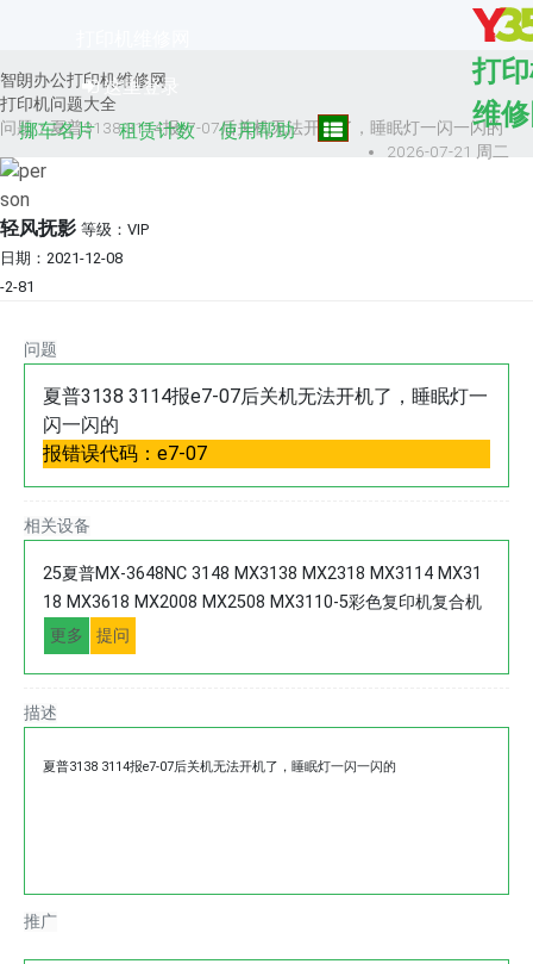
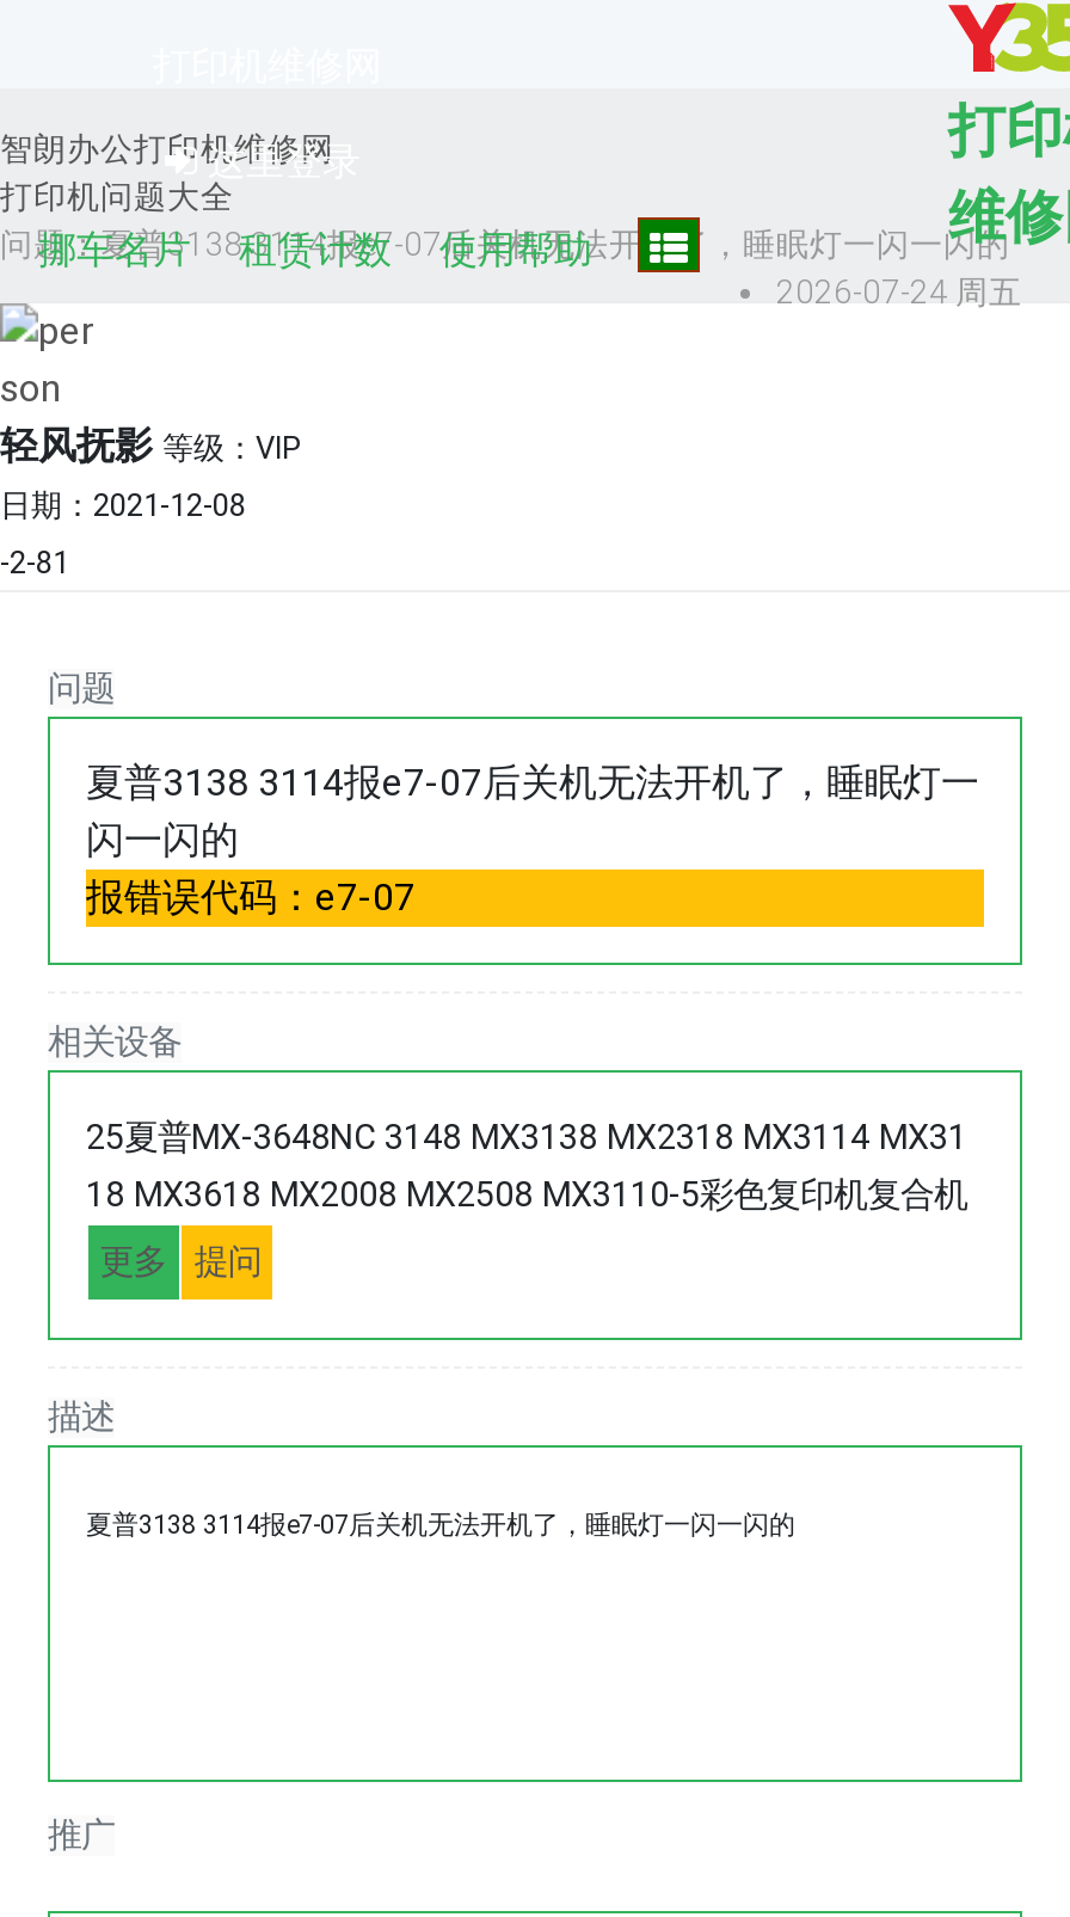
[387,142,509,161] 2026-07-21 周二 -> [776,272,1022,311] 2026-07-24 周五

